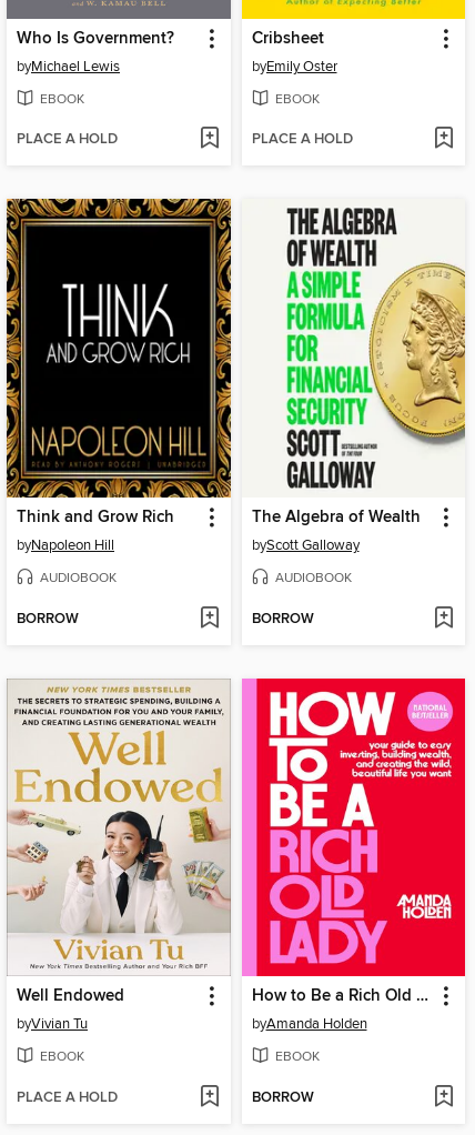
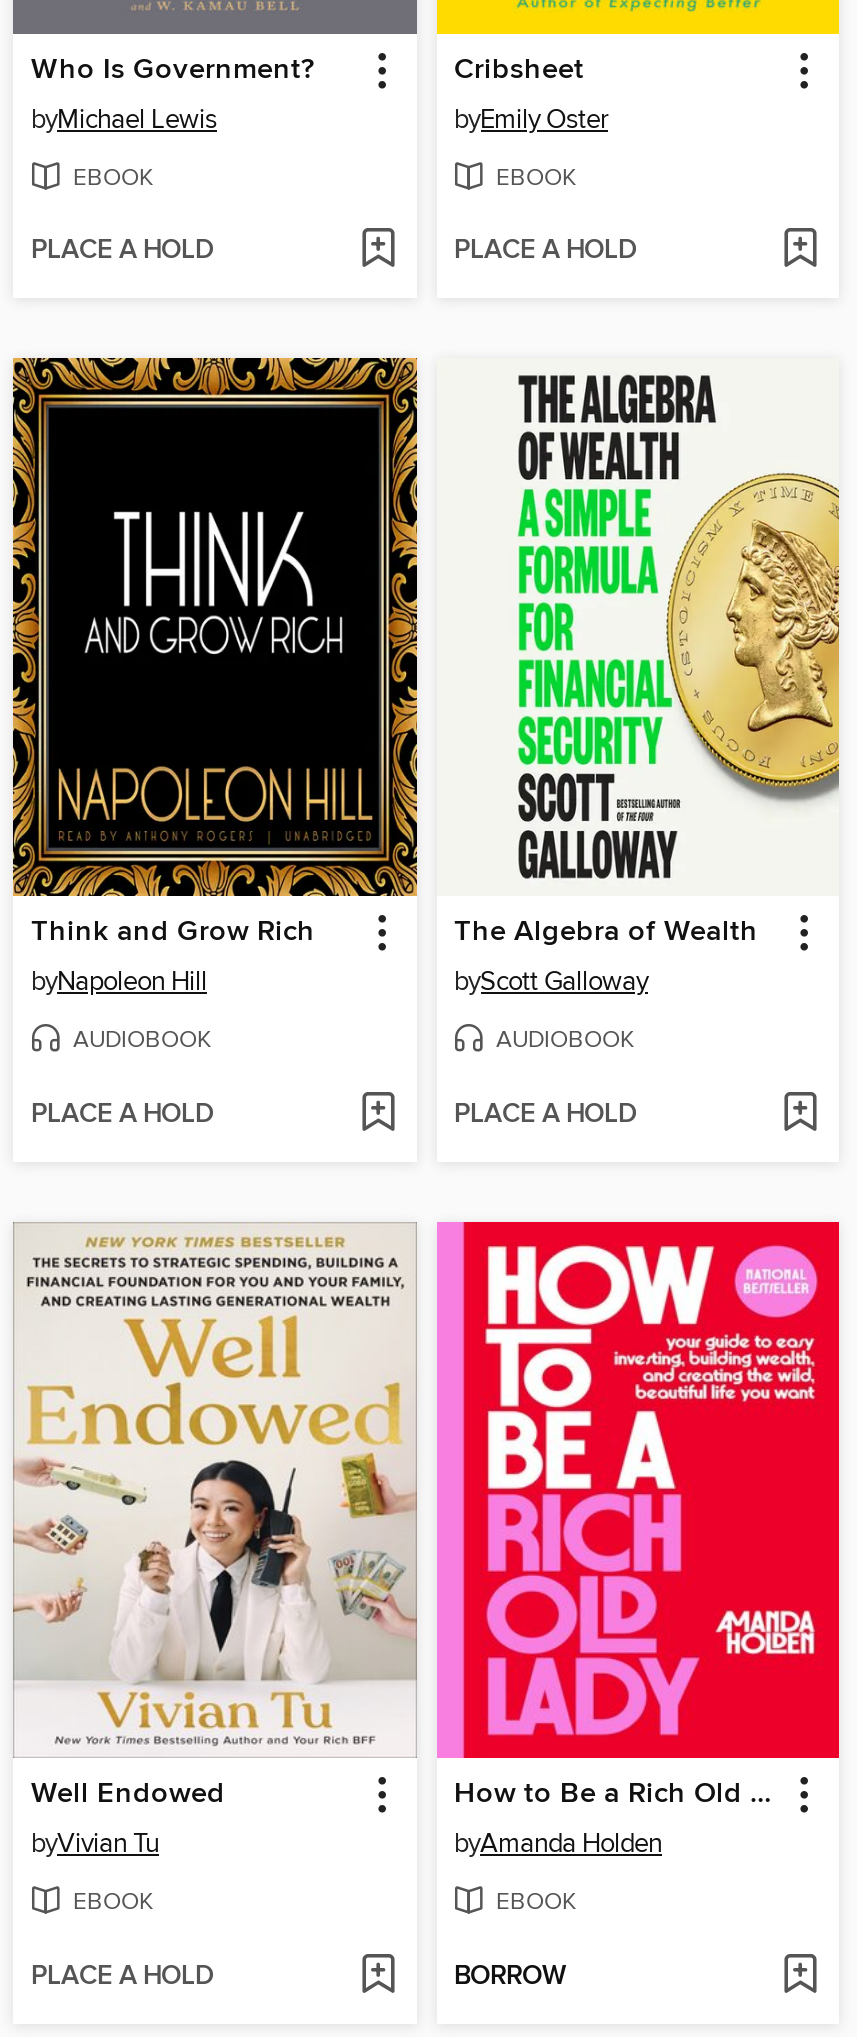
[17,609,79,628] BORROW -> [31,1097,213,1131] PLACE A HOLD
[251,609,314,628] BORROW -> [454,1097,636,1131] PLACE A HOLD

